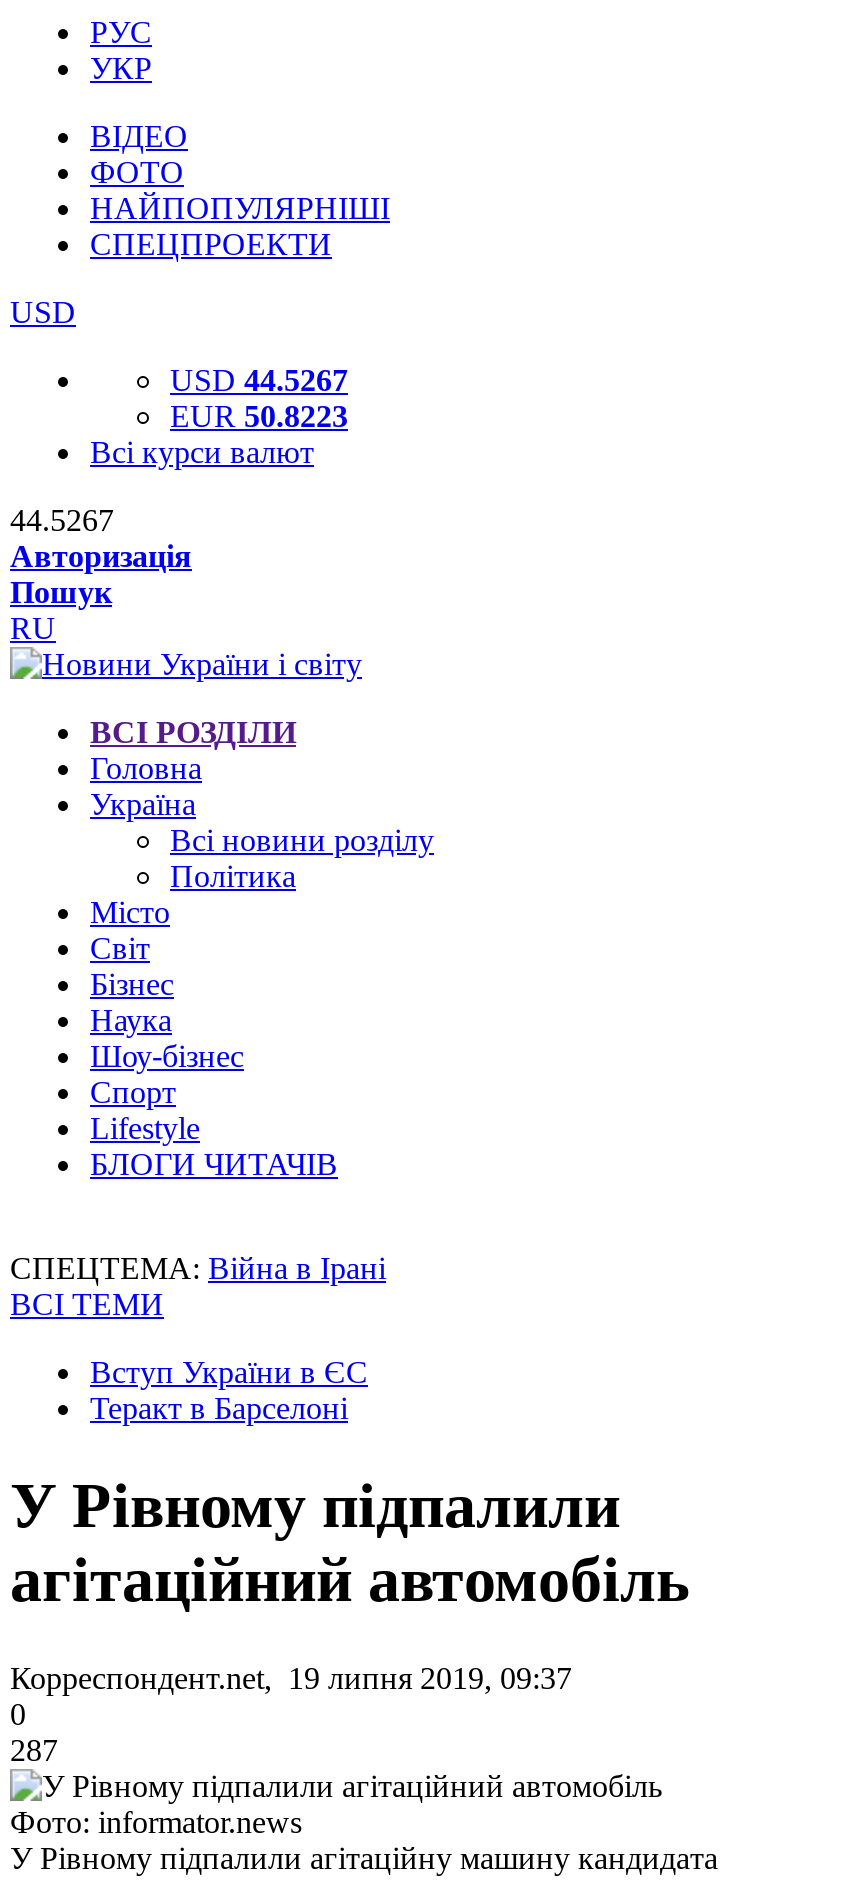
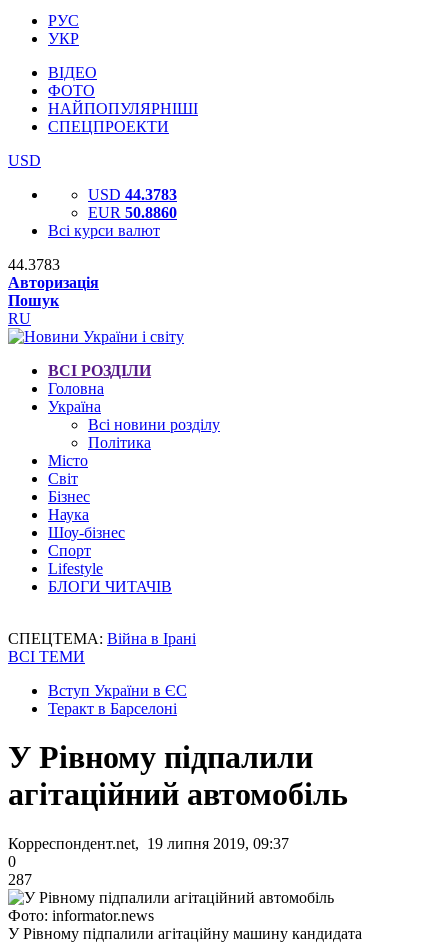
[170,363,348,397] USD 44.5267 -> [88,186,177,203] USD 44.3783
[170,399,348,433] EUR 50.8223 -> [88,204,177,221] EUR 50.8860
[10,503,114,537] 44.5267 -> [8,256,60,273] 44.3783

